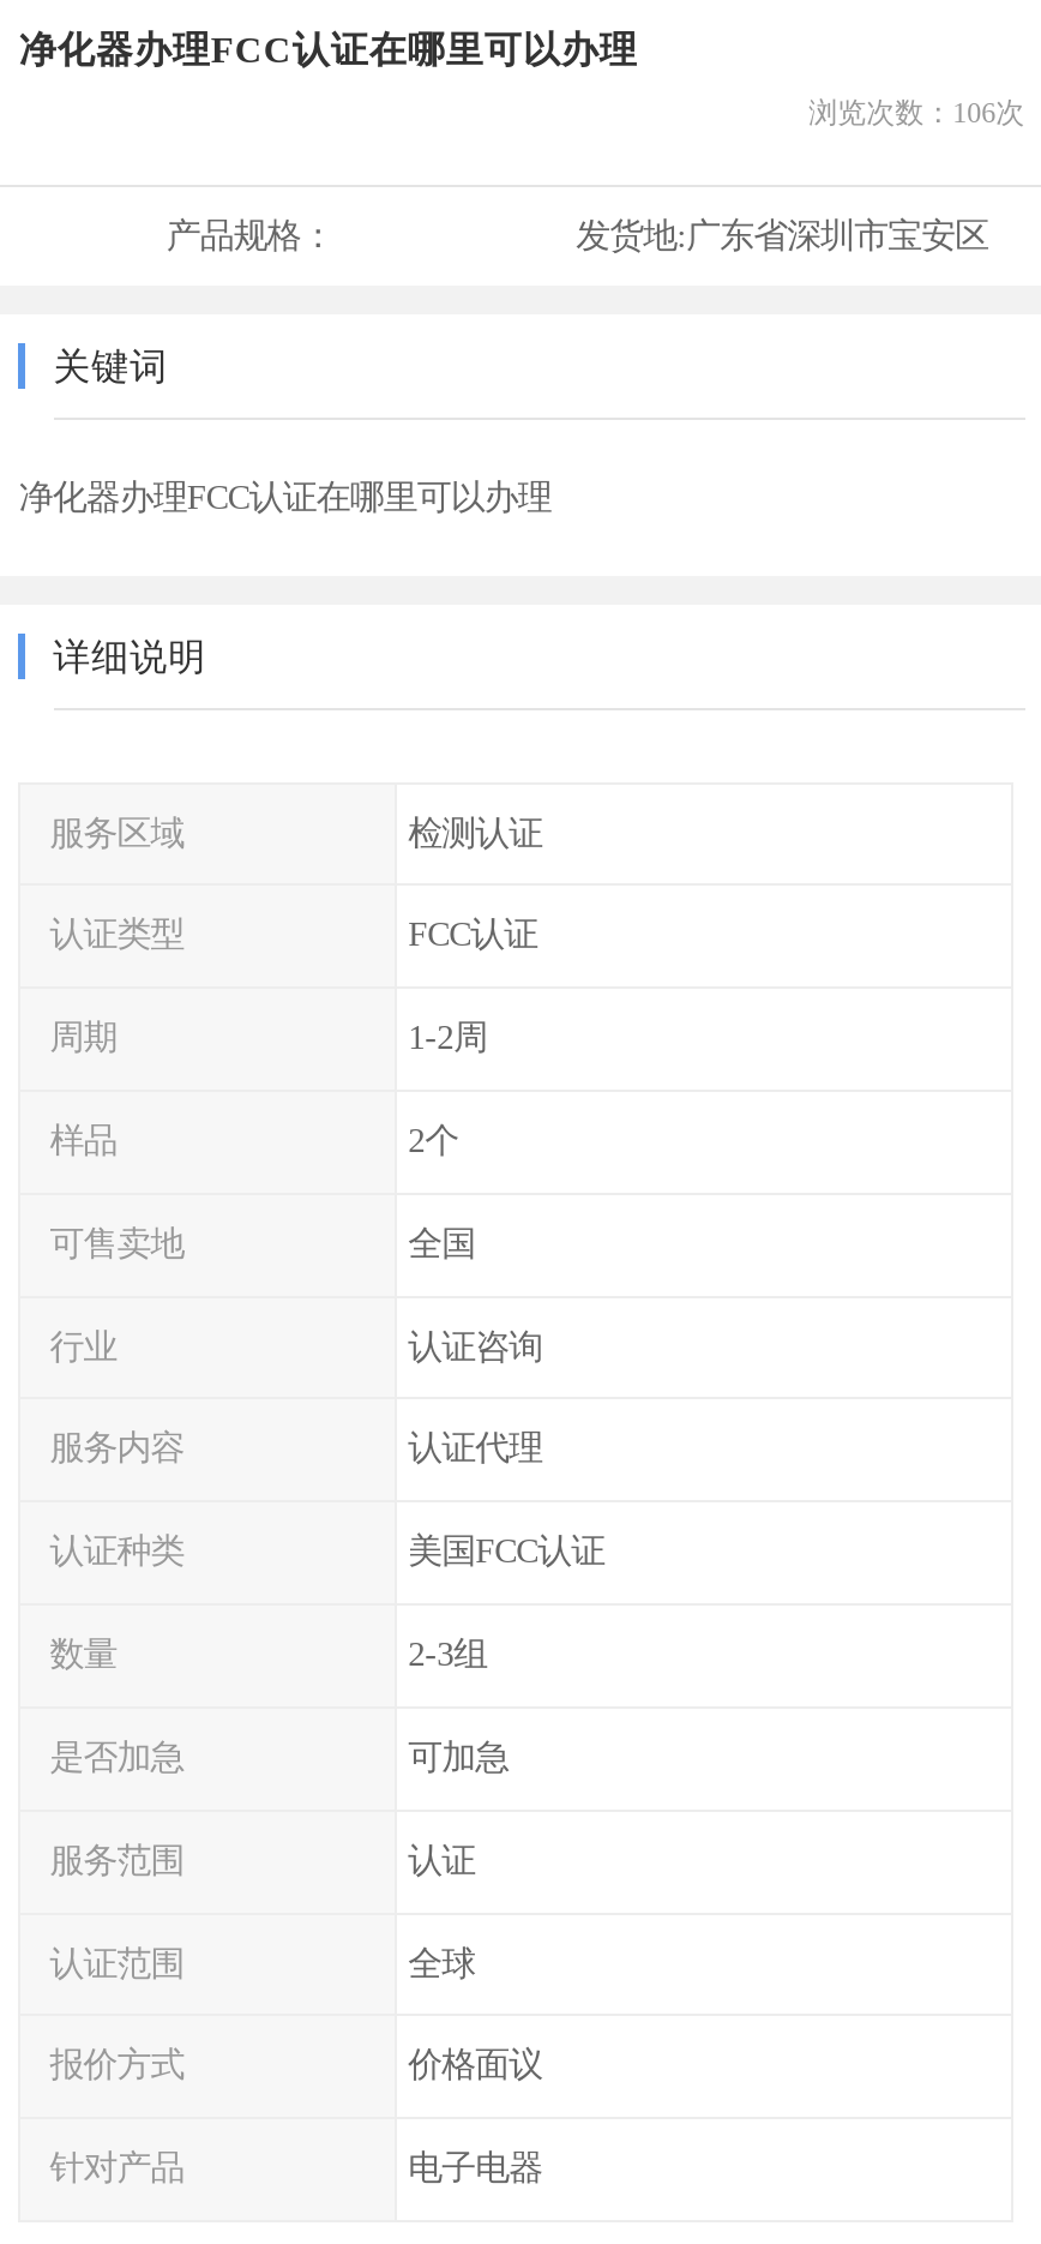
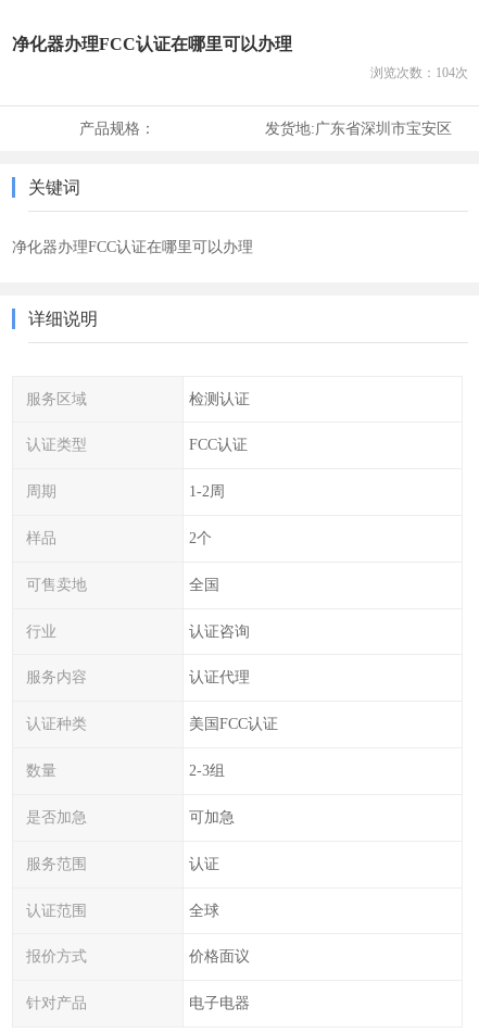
[809,95,1025,129] 浏览次数：106次 -> [370,65,468,80] 浏览次数：104次

